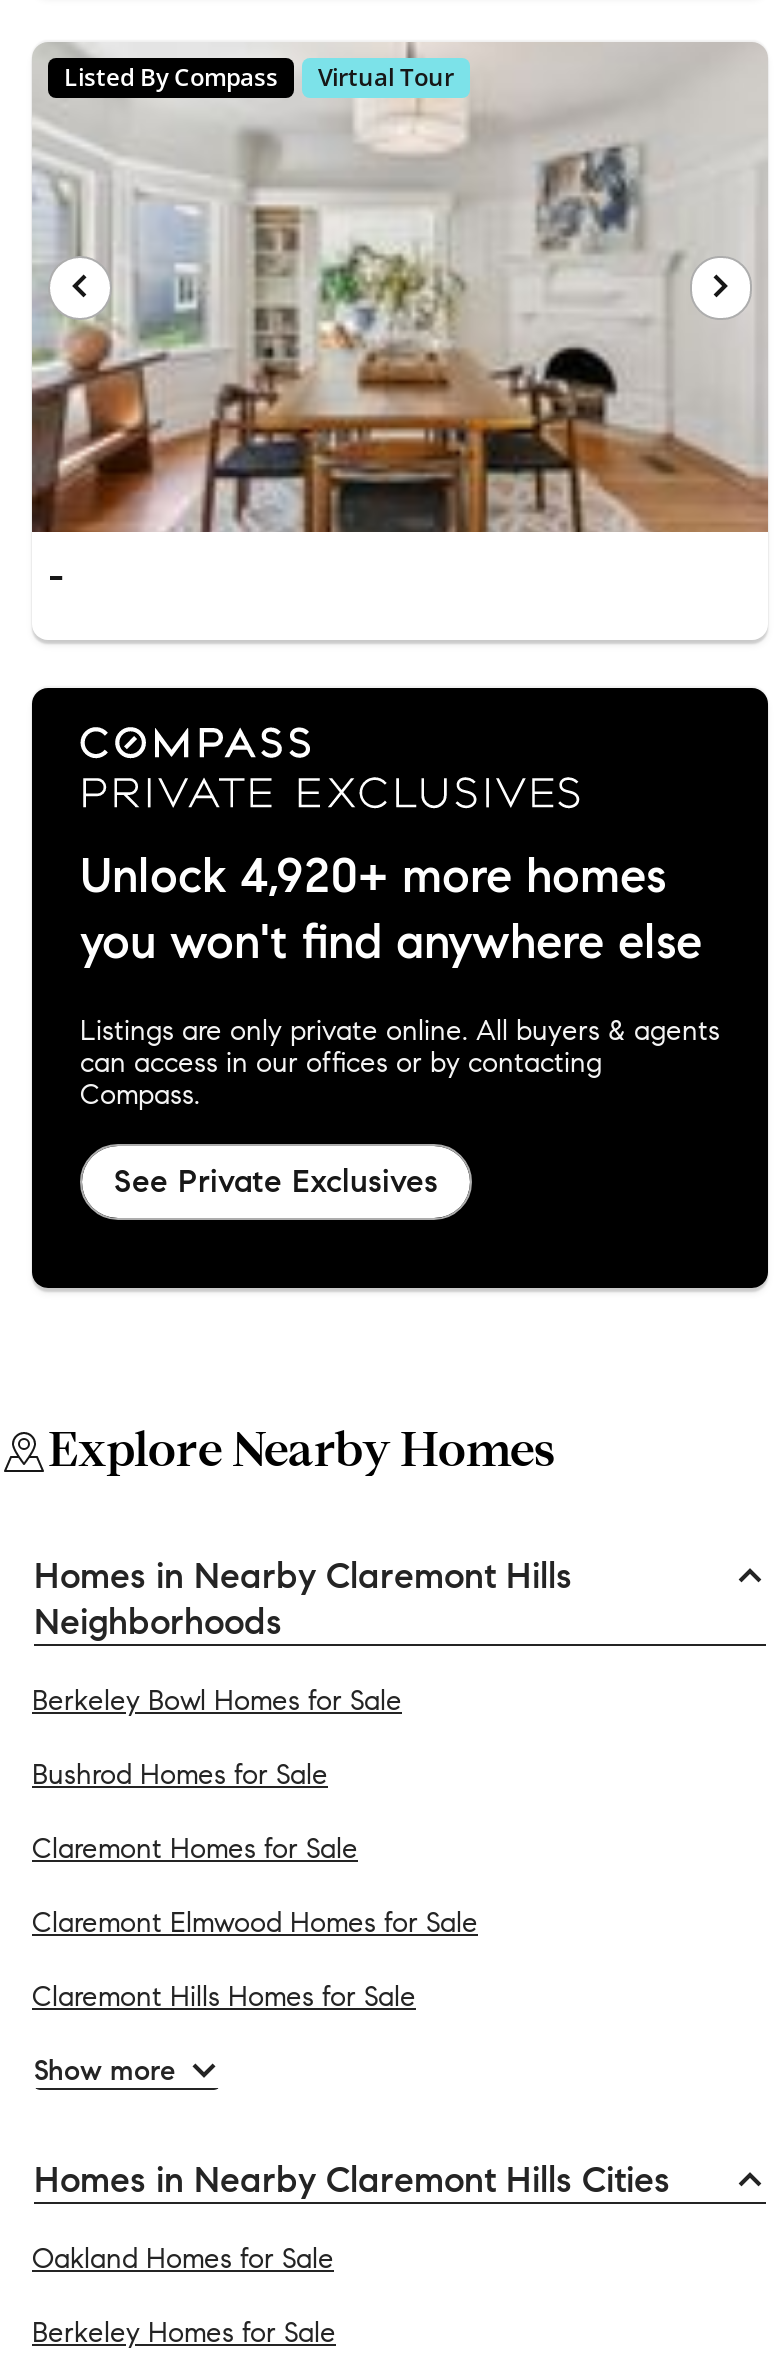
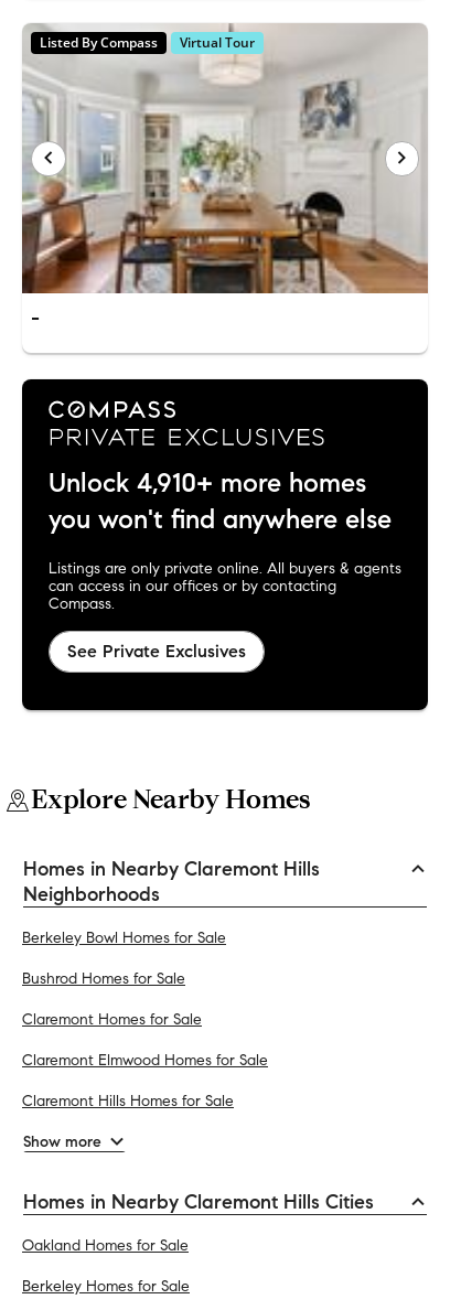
[80,845,666,905] Unlock 4,920+ more homes -> [49,466,366,499] Unlock 4,910+ more homes

